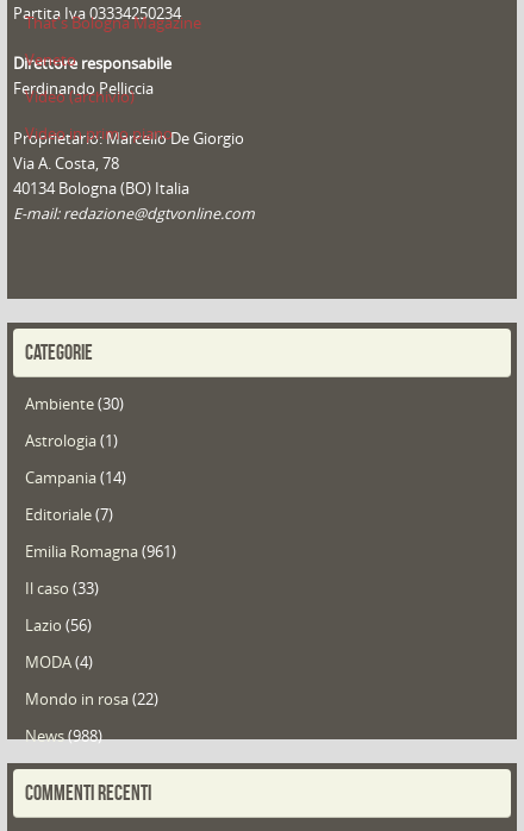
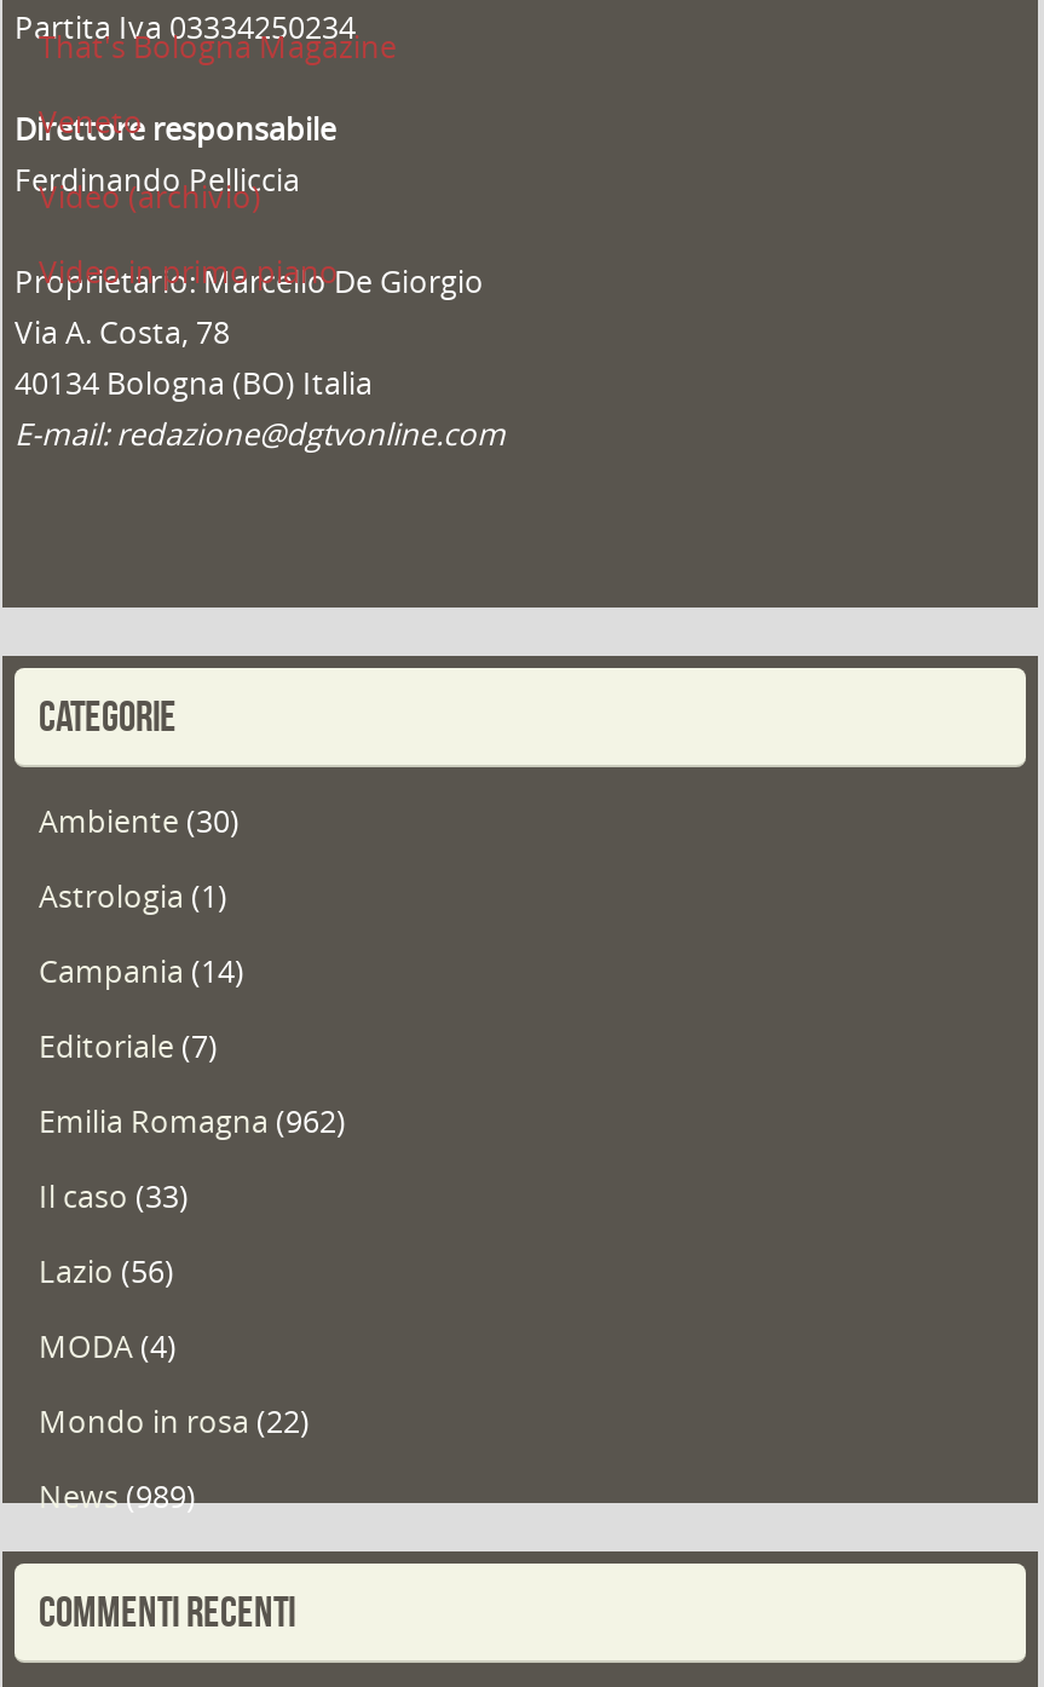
[25,541,176,561] Emilia Romagna (961) -> [39,1100,346,1141] Emilia Romagna (962)
[25,726,102,746] News(988) -> [39,1475,196,1516] News(989)

